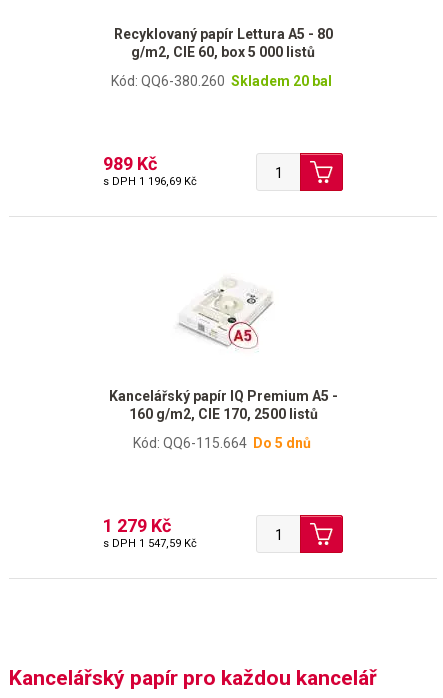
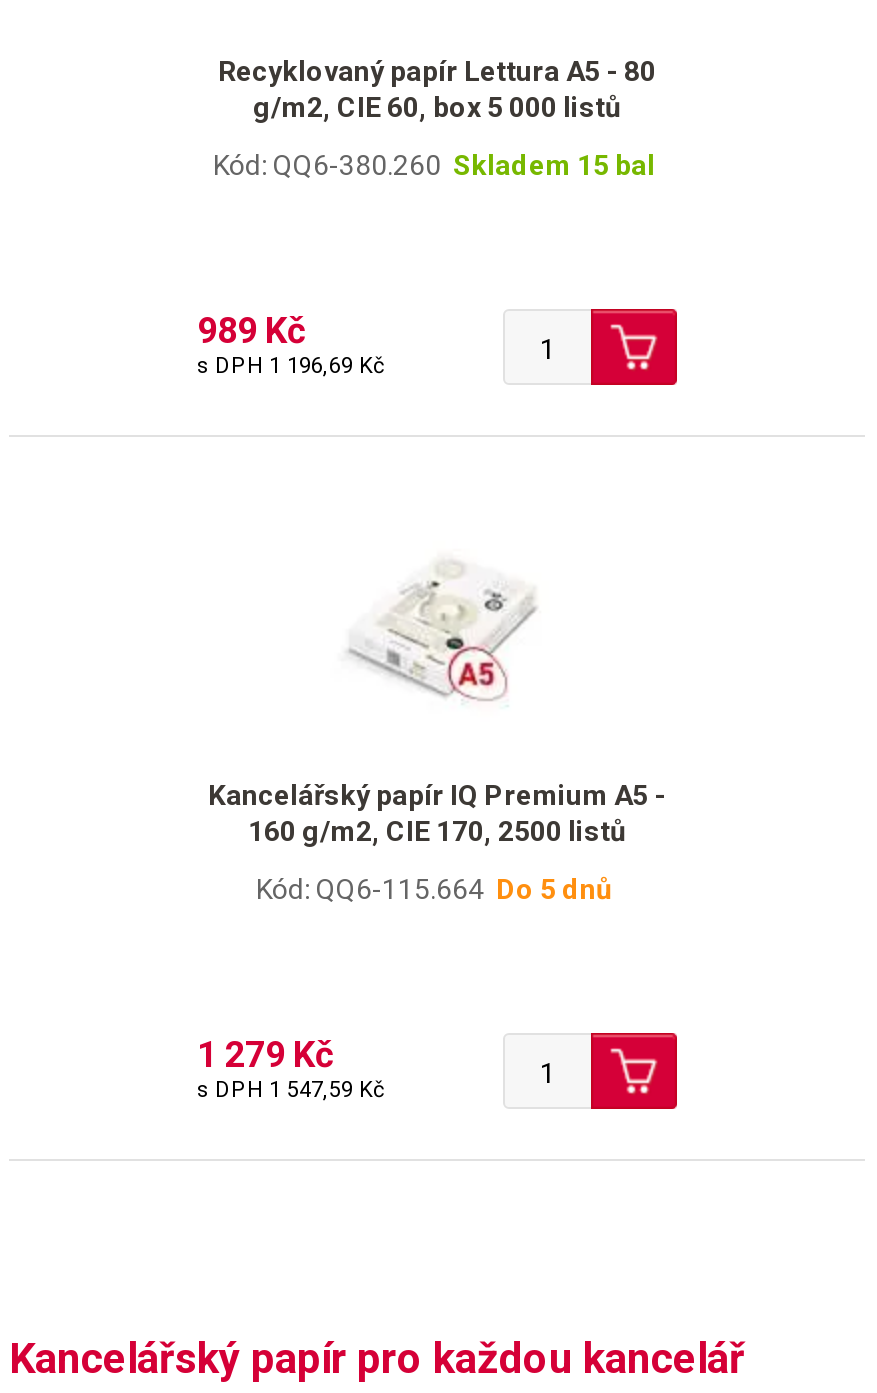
[111,73,332,89] Kód: QQ6-380.260 Skladem 20 bal -> [213,149,655,181] Kód: QQ6-380.260 Skladem 15 bal

